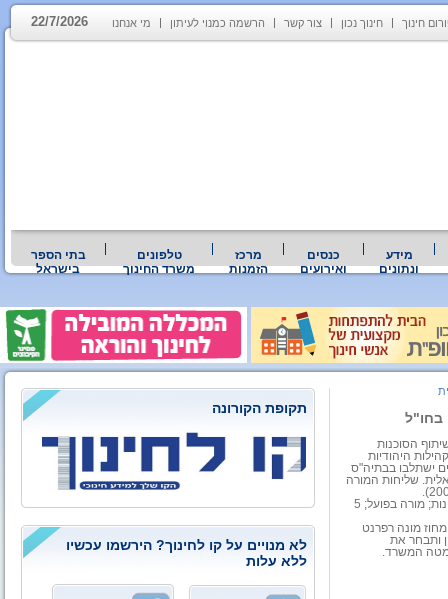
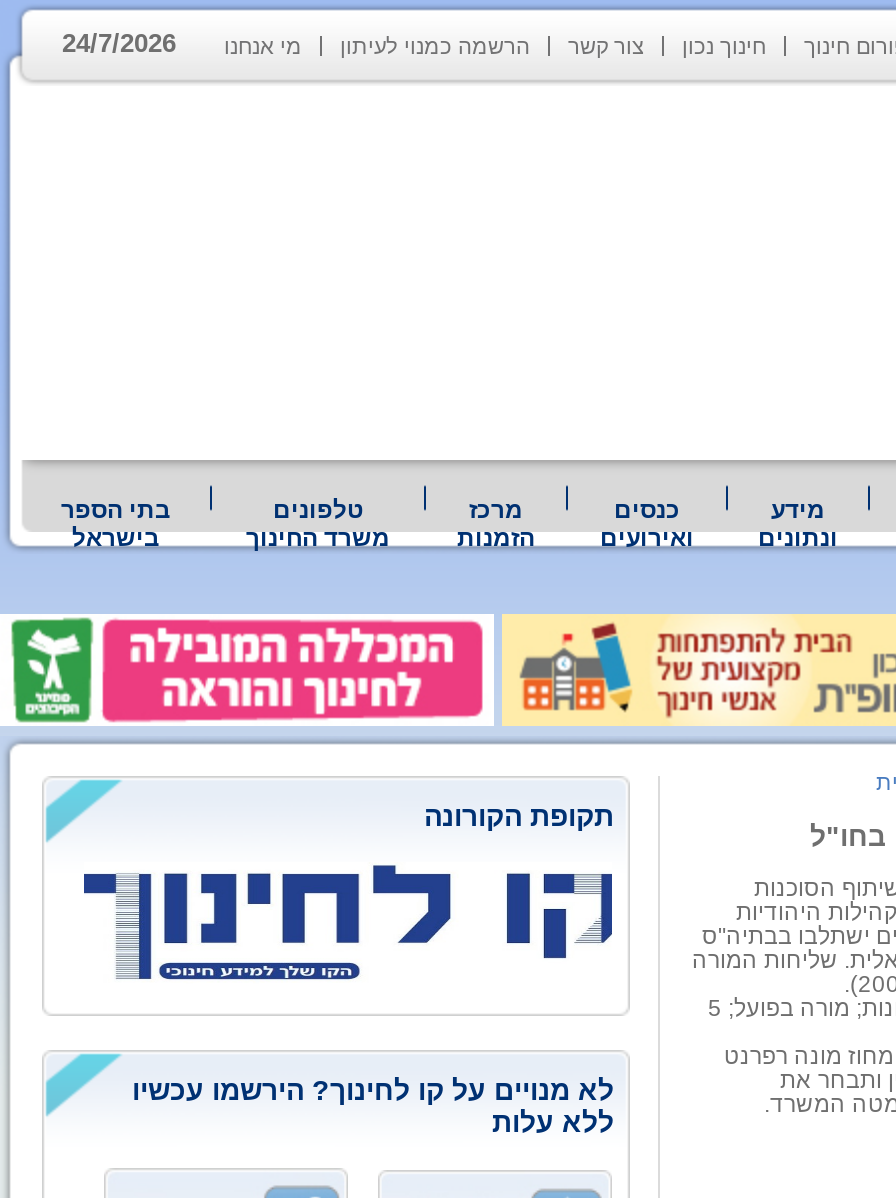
[31,14,88,29] 22/7/2026 -> [62,28,176,58] 24/7/2026

